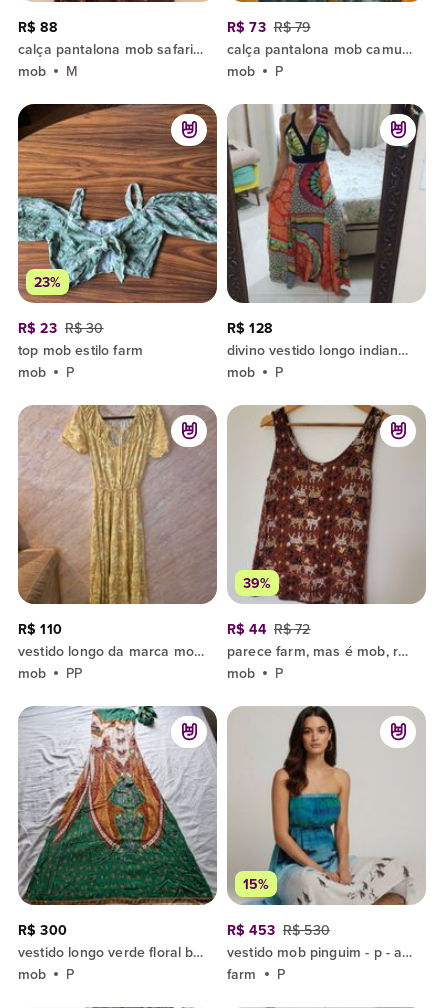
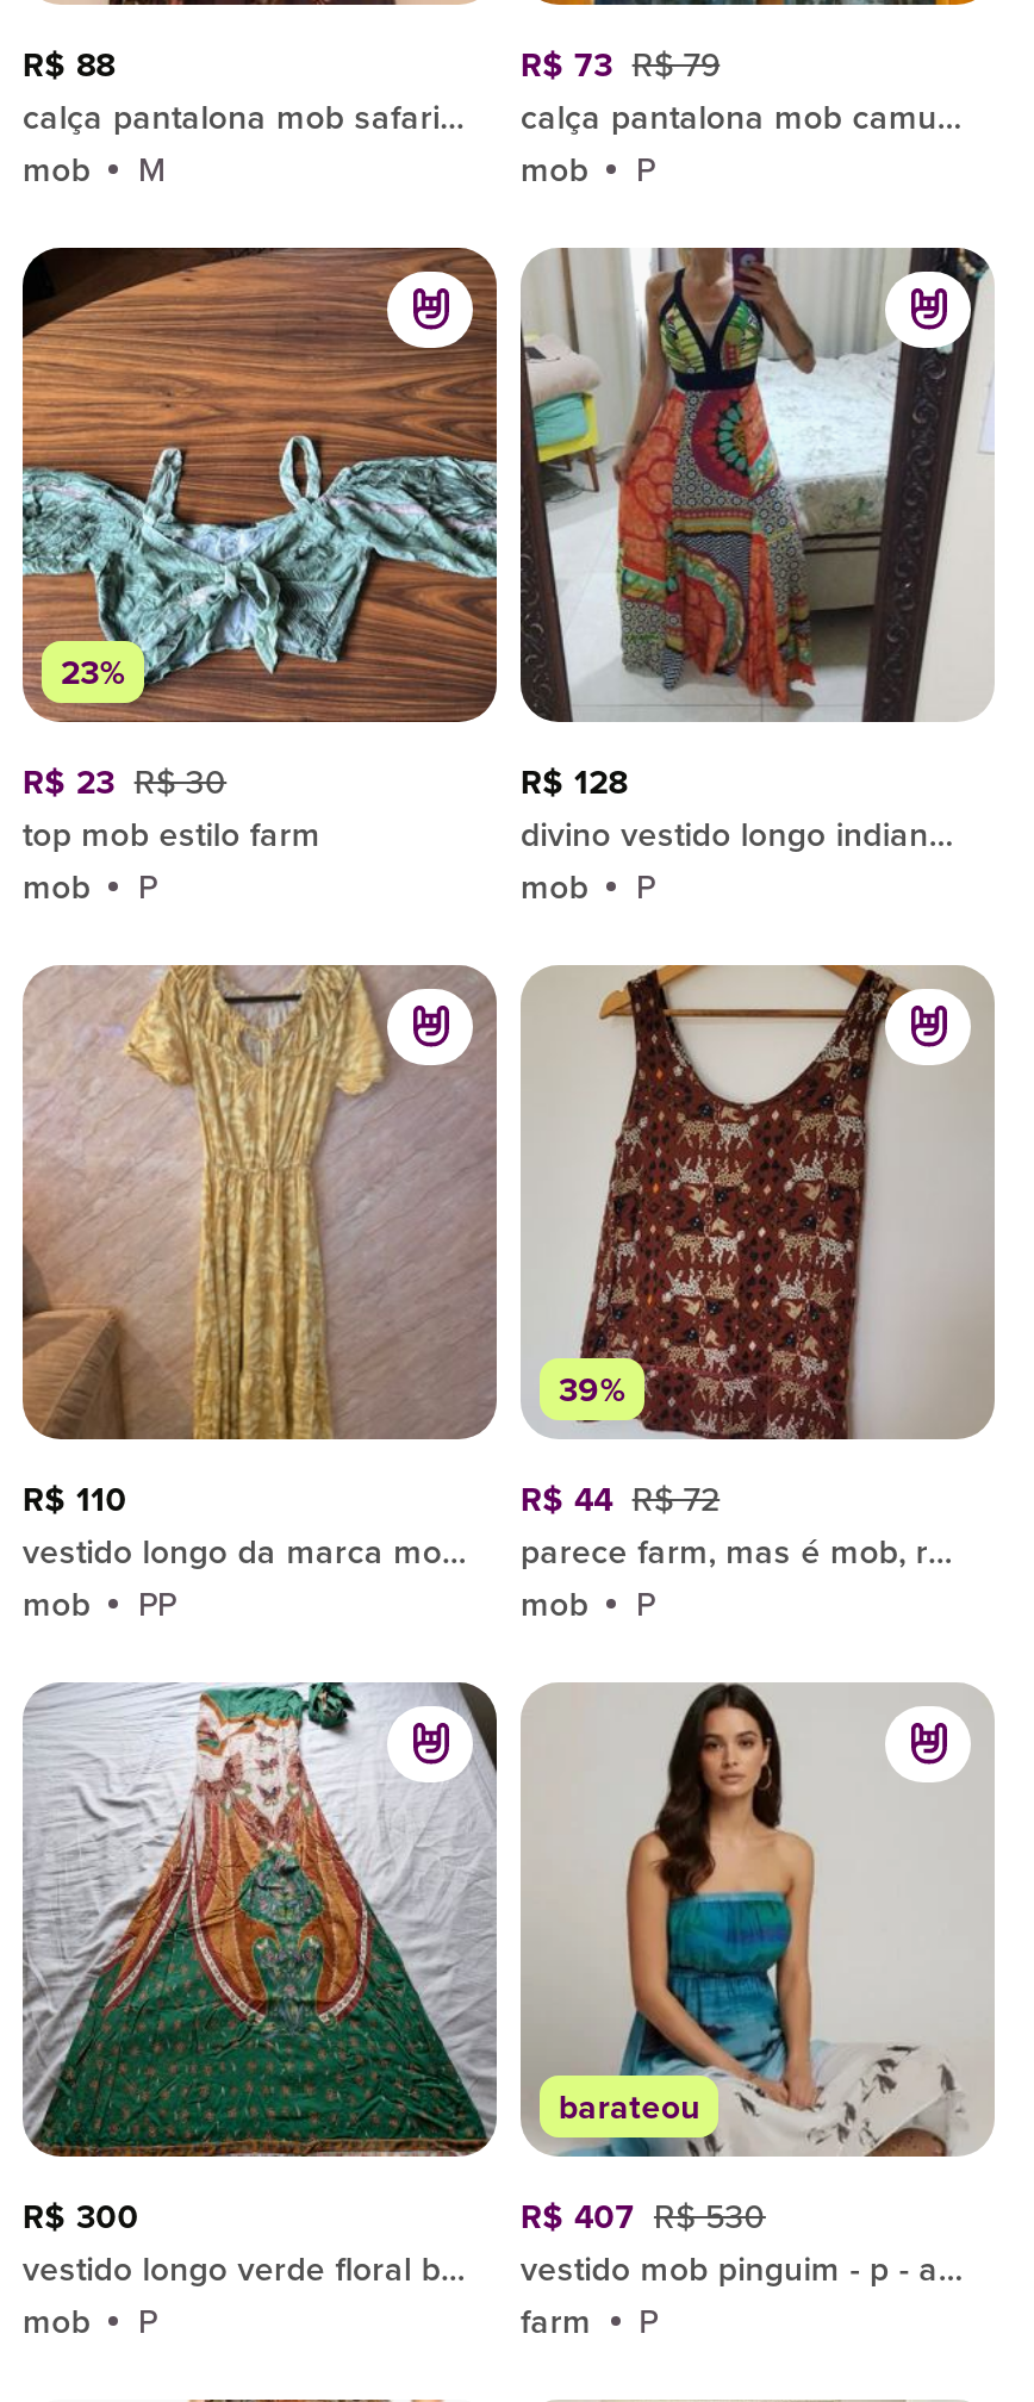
[243,874,269,894] 15% -> [559,2083,700,2130] barateou
[227,920,330,940] R$ 453 R$ 530 -> [521,2192,766,2240] R$ 407 R$ 530

